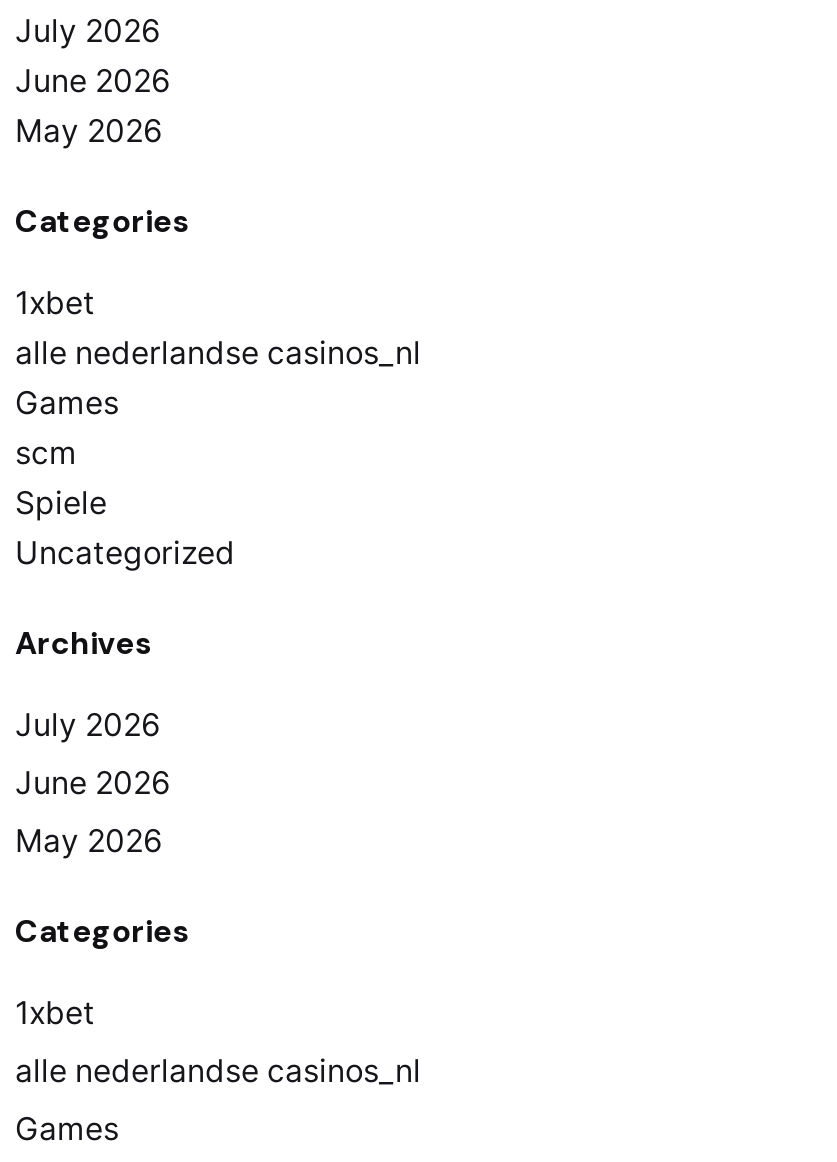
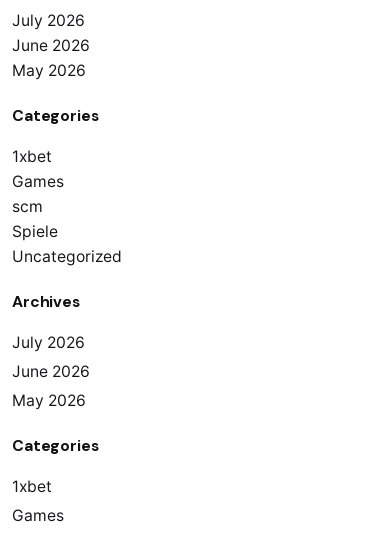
[15,333,421,371] alle nederlandse casinos_nl -> none
[15,1051,421,1089] alle nederlandse casinos_nl -> none

